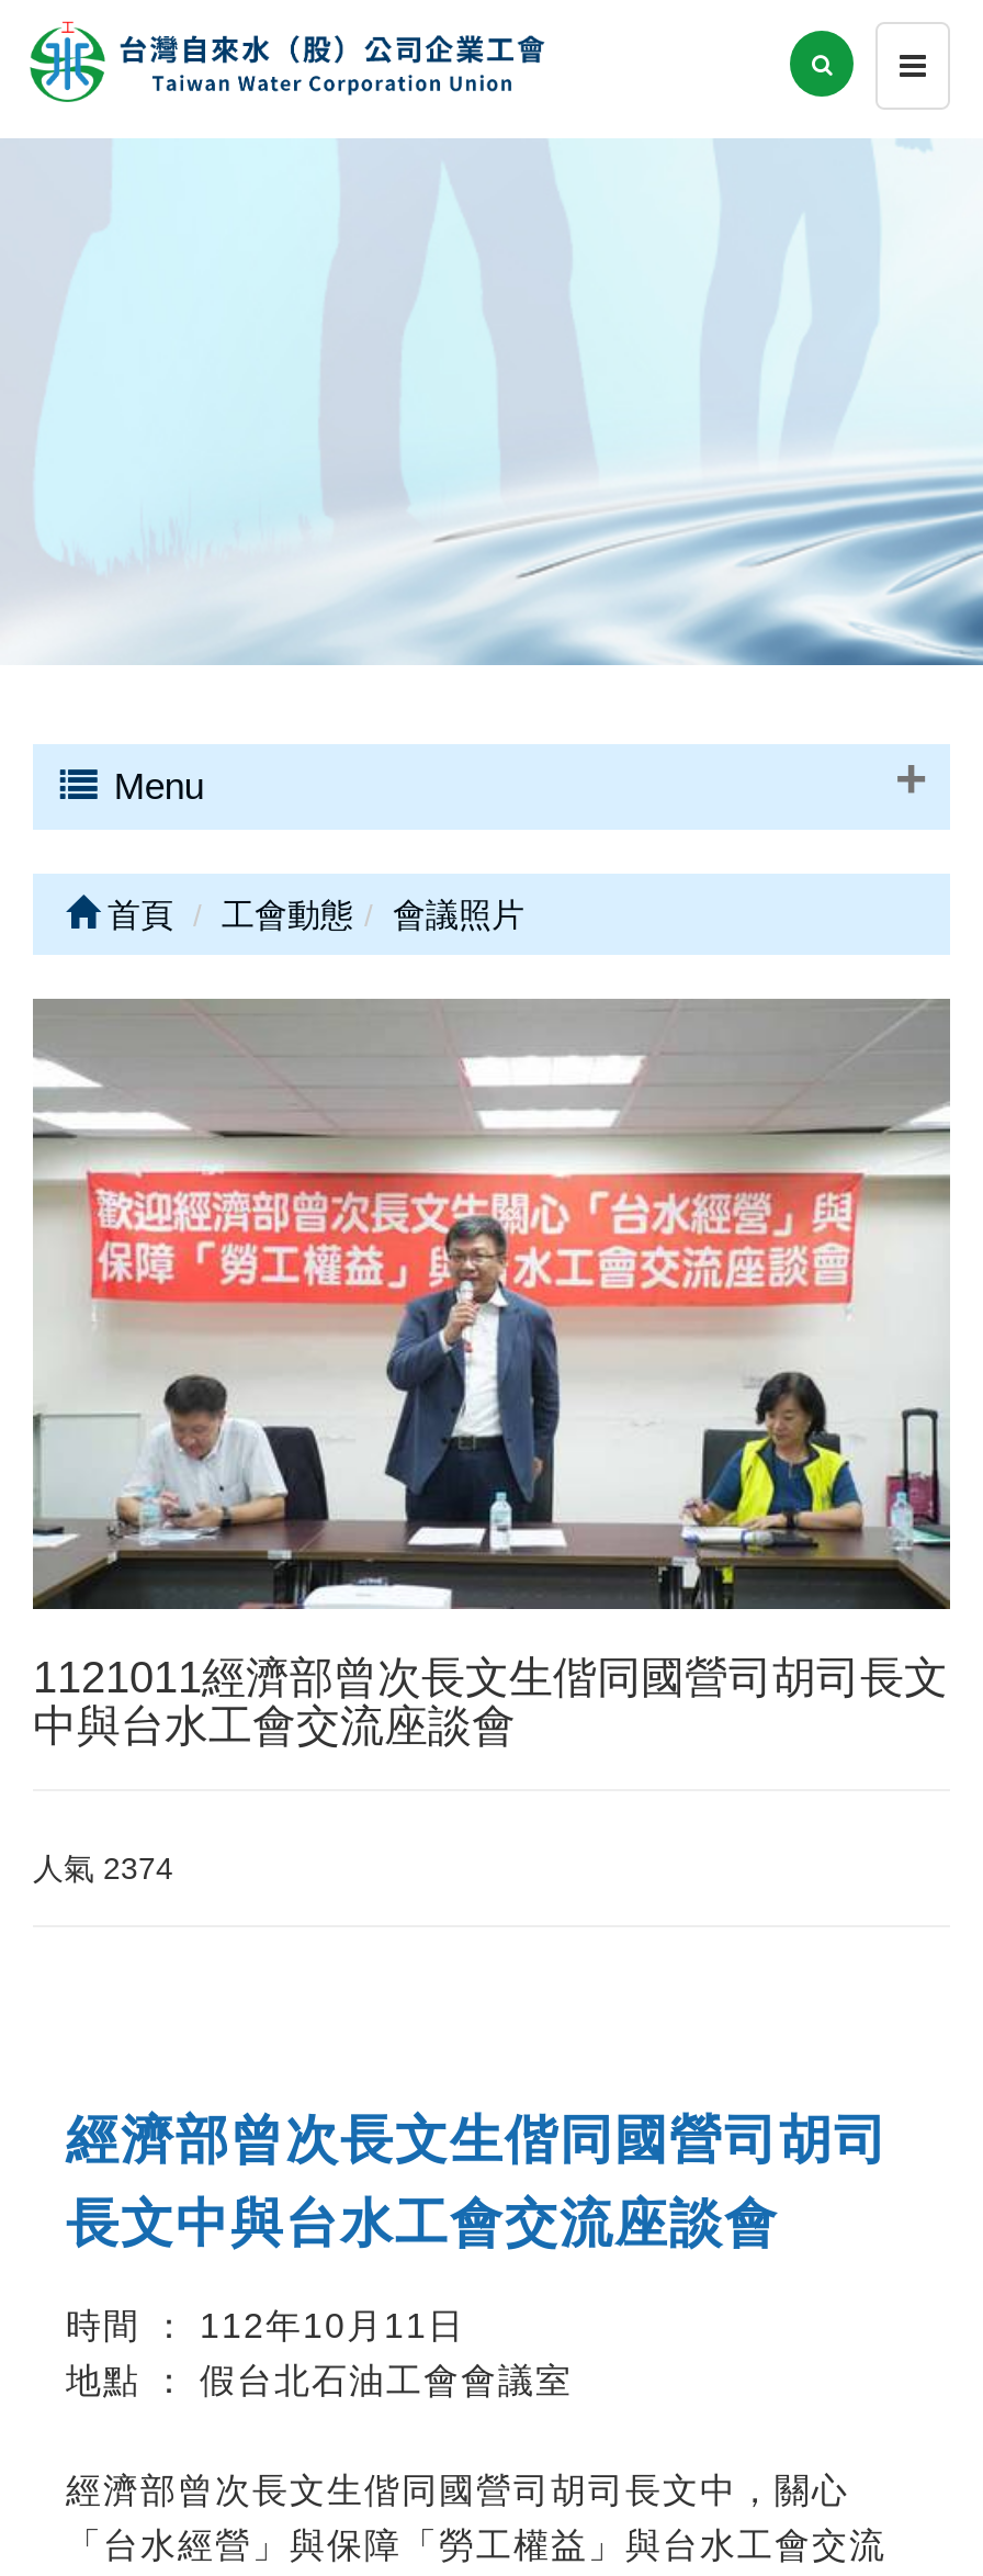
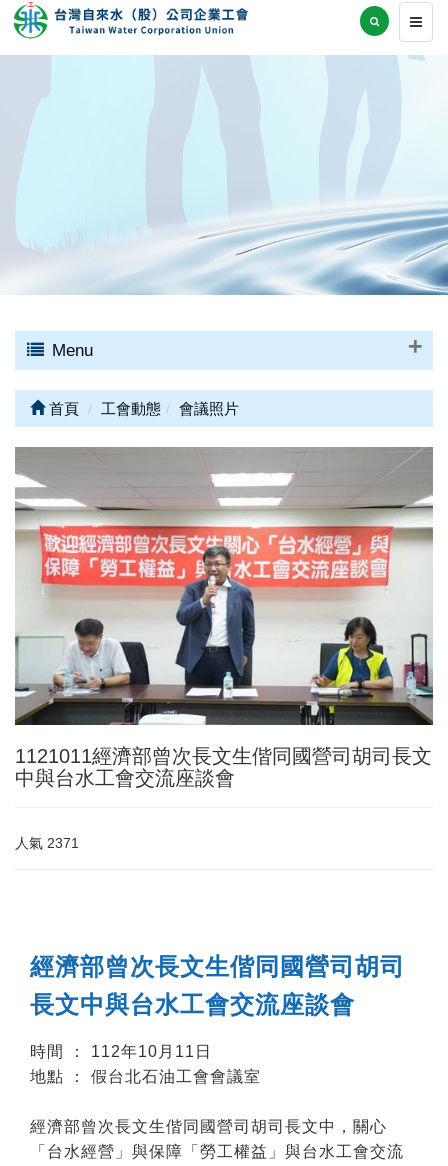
[33,1851,173,1886] 人氣2374 -> [15,835,79,851] 人氣2371

